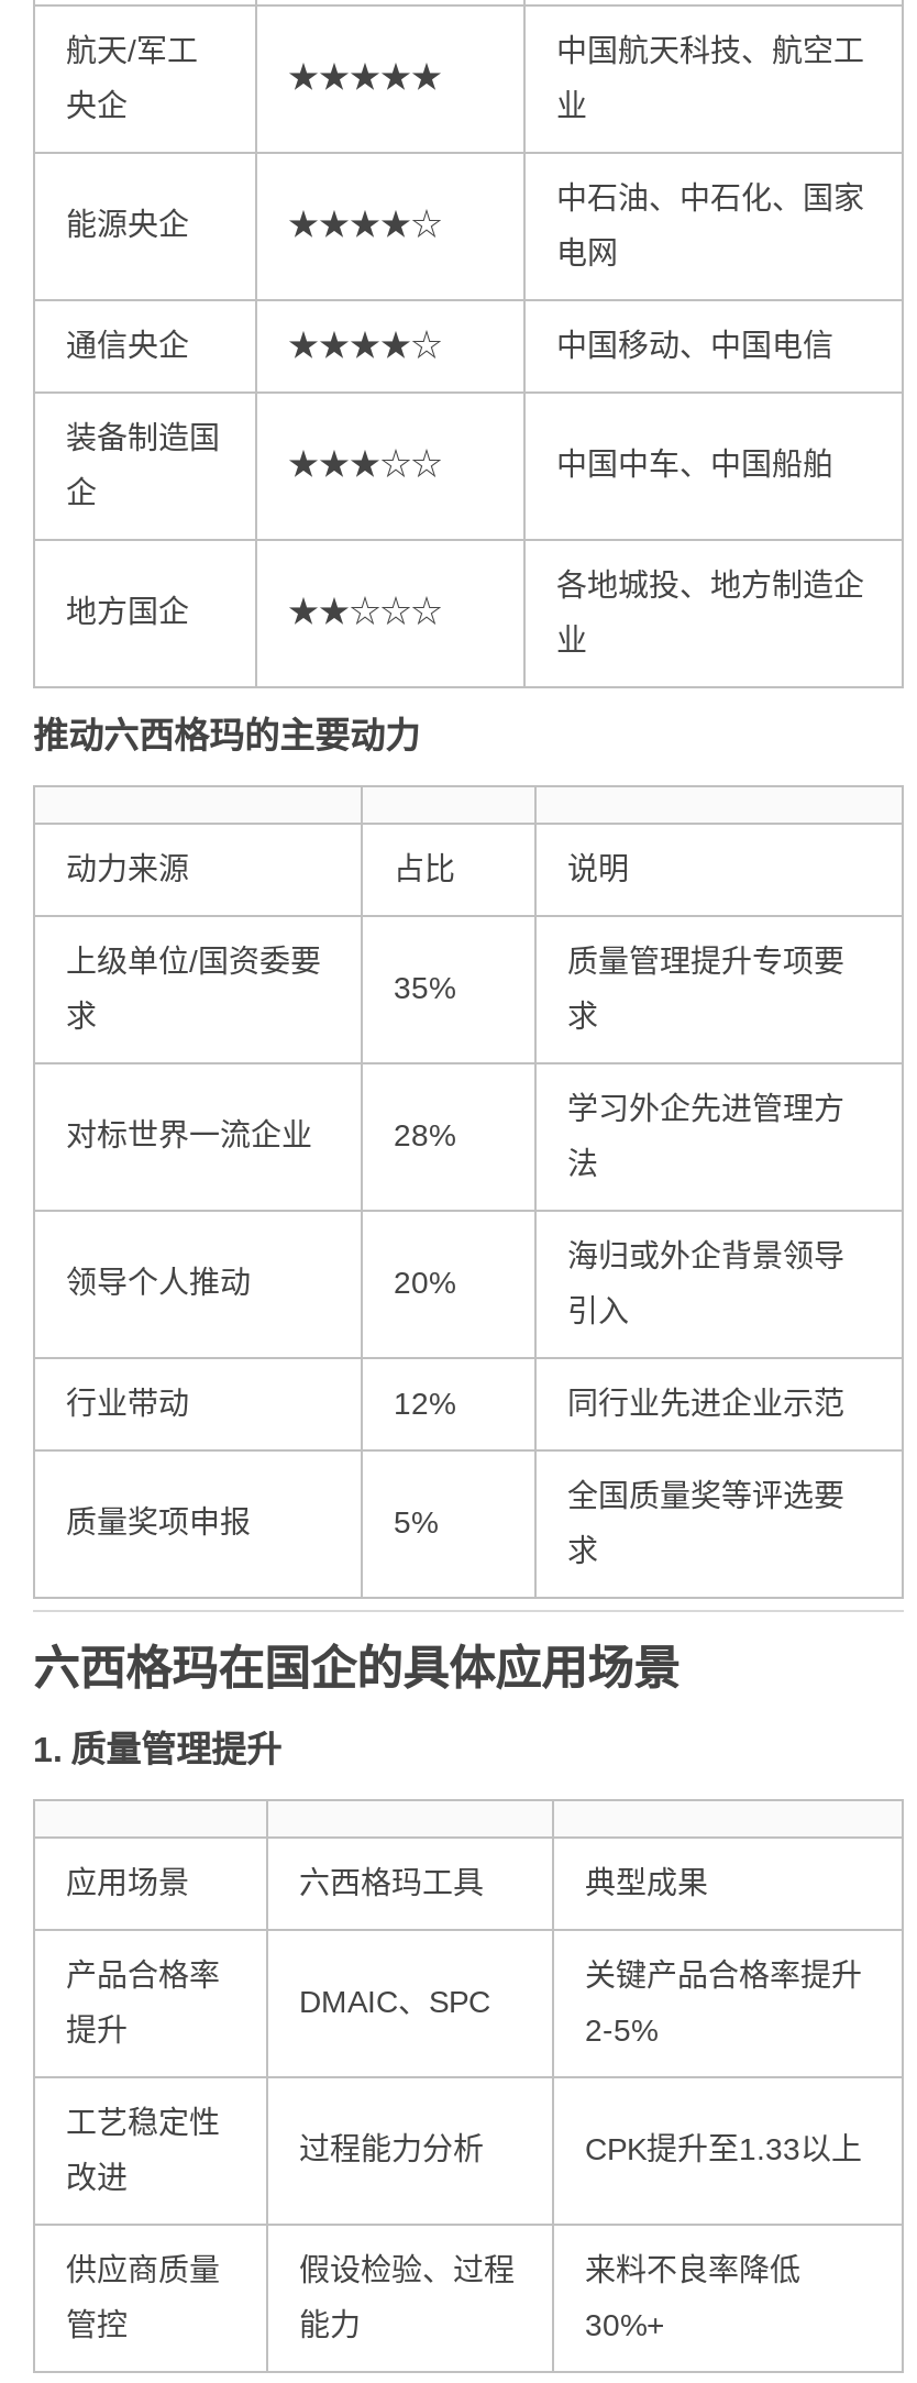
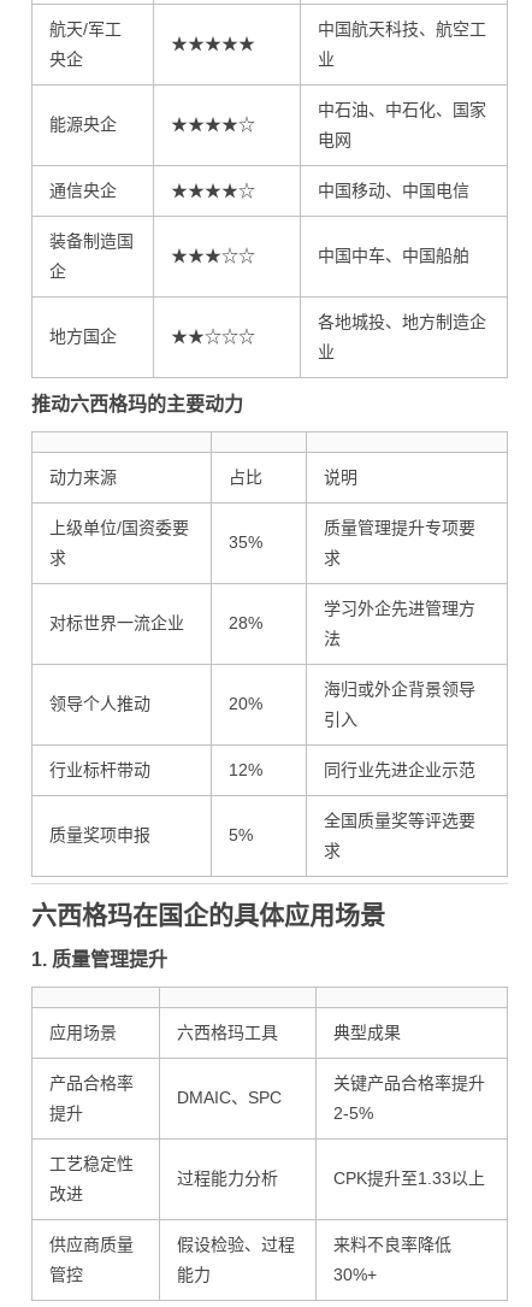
[66,1386,189,1421] 行业带动 -> [49,760,150,779] 行业标杆带动

